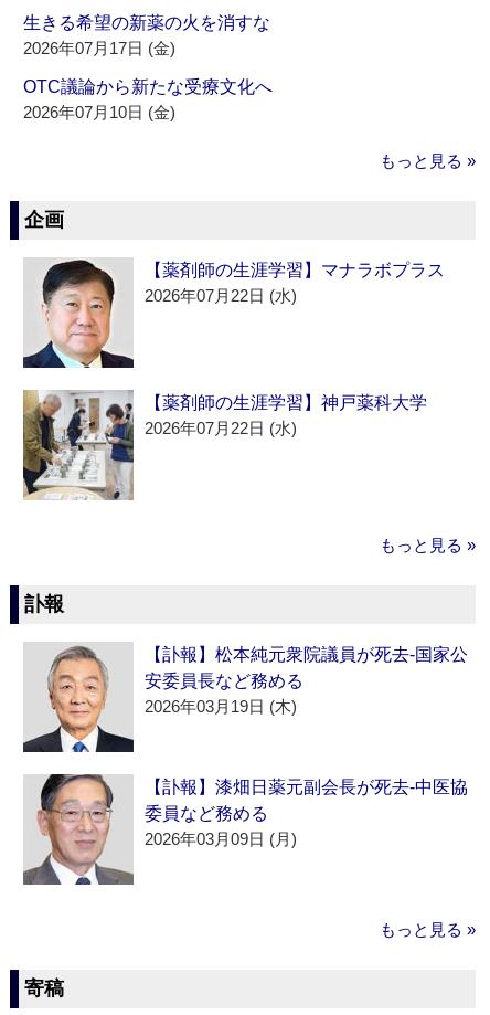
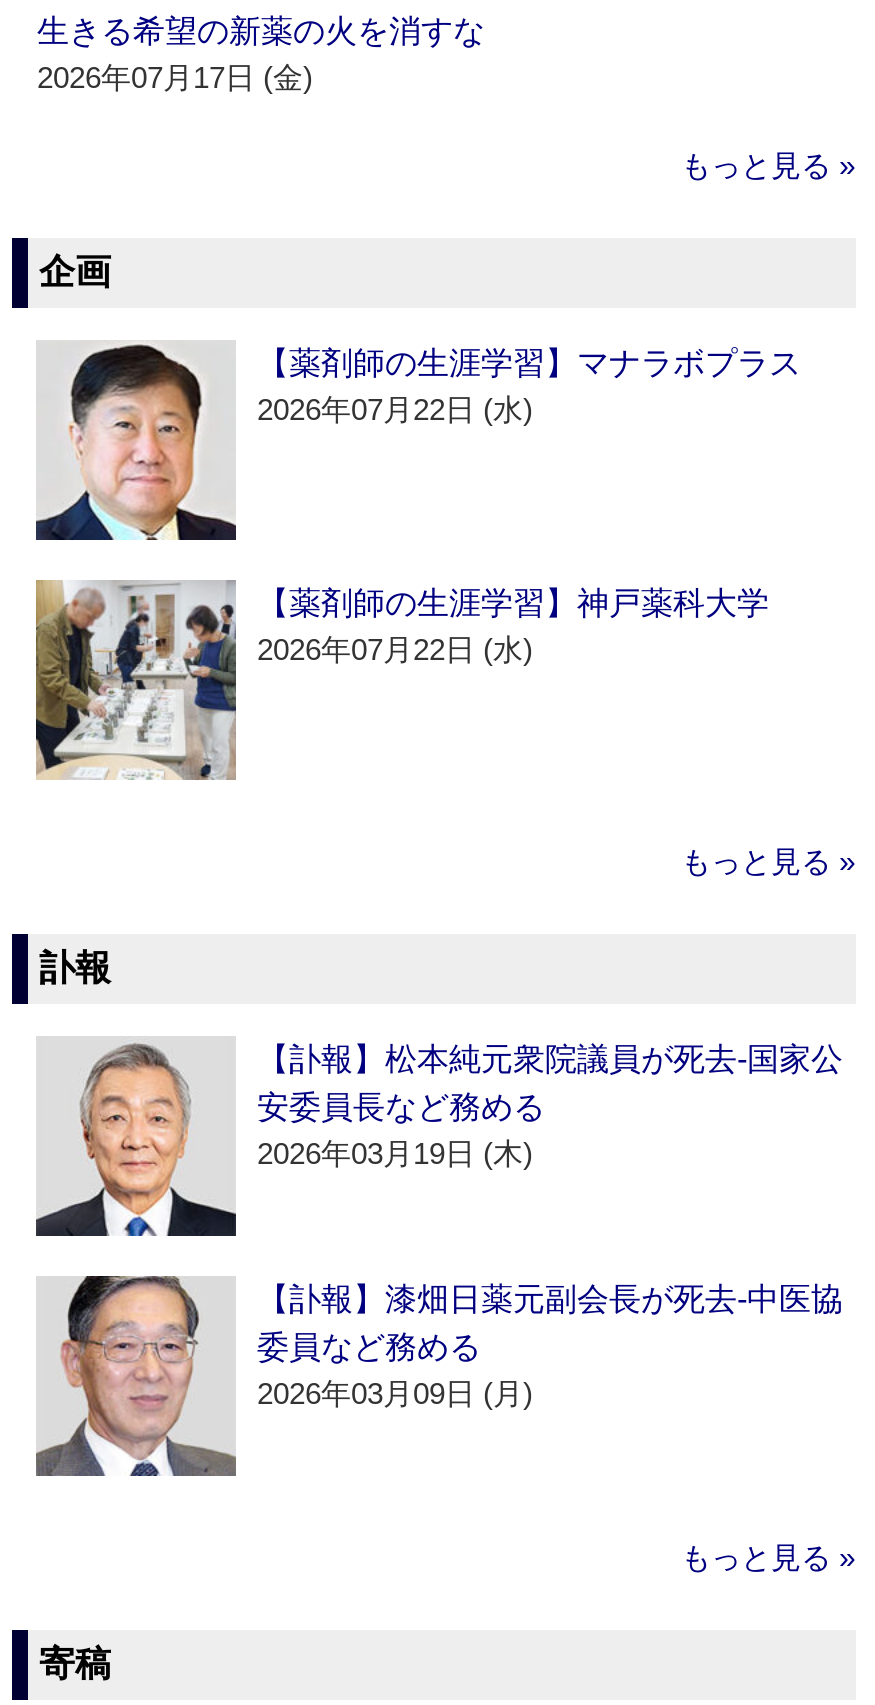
[24,78,273,122] OTC議論から新たな受療文化へ | 2026年07月10日 (金) -> none

